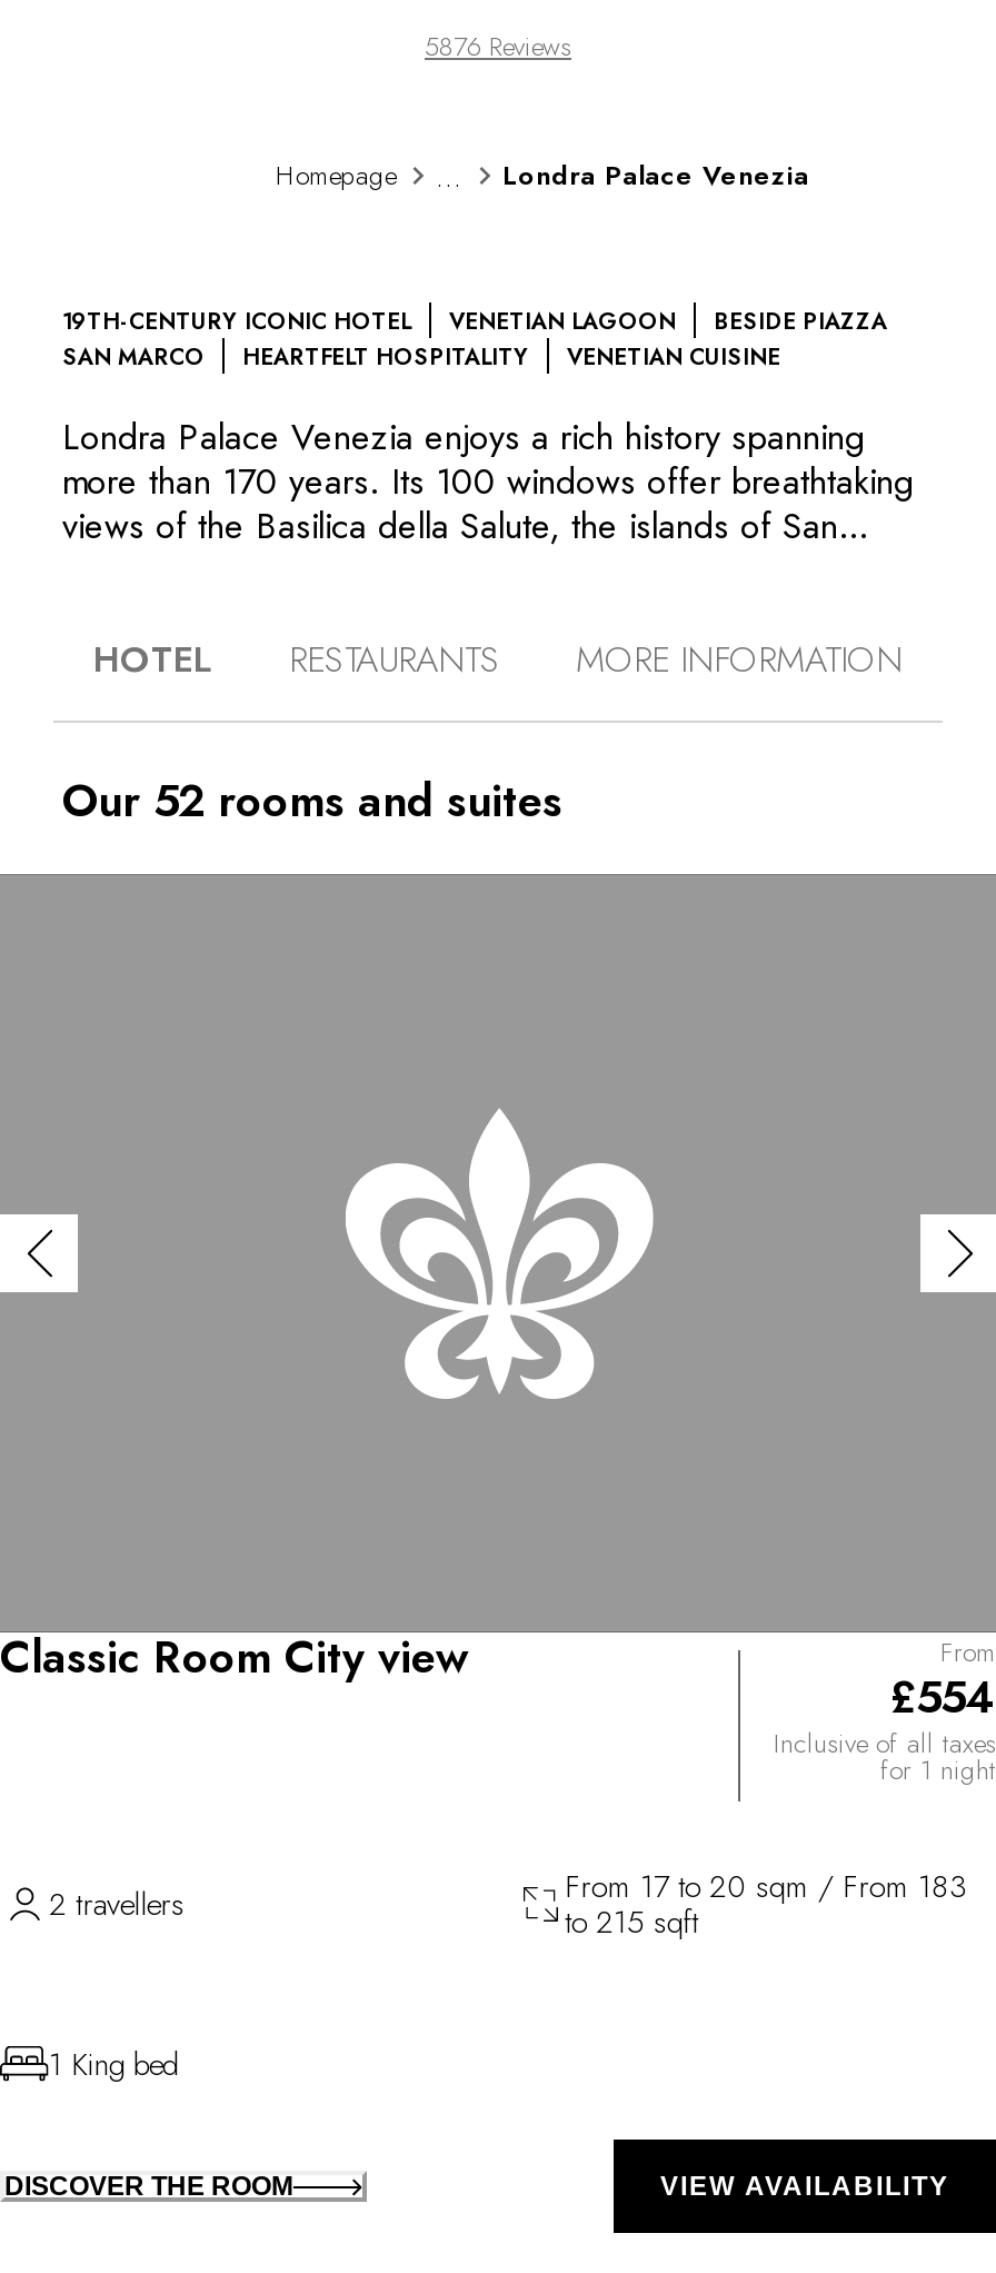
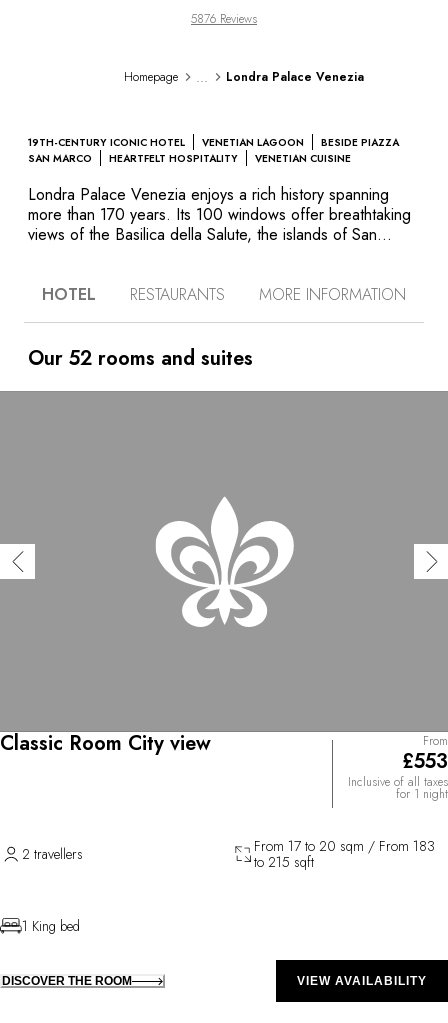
[889,1666,996,1730] £554 -> [402,747,448,776] £553

